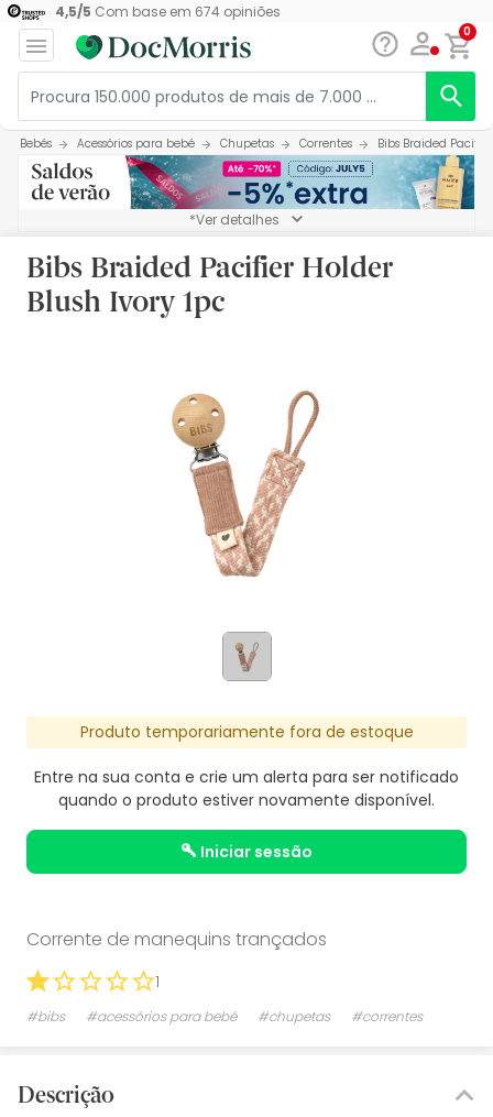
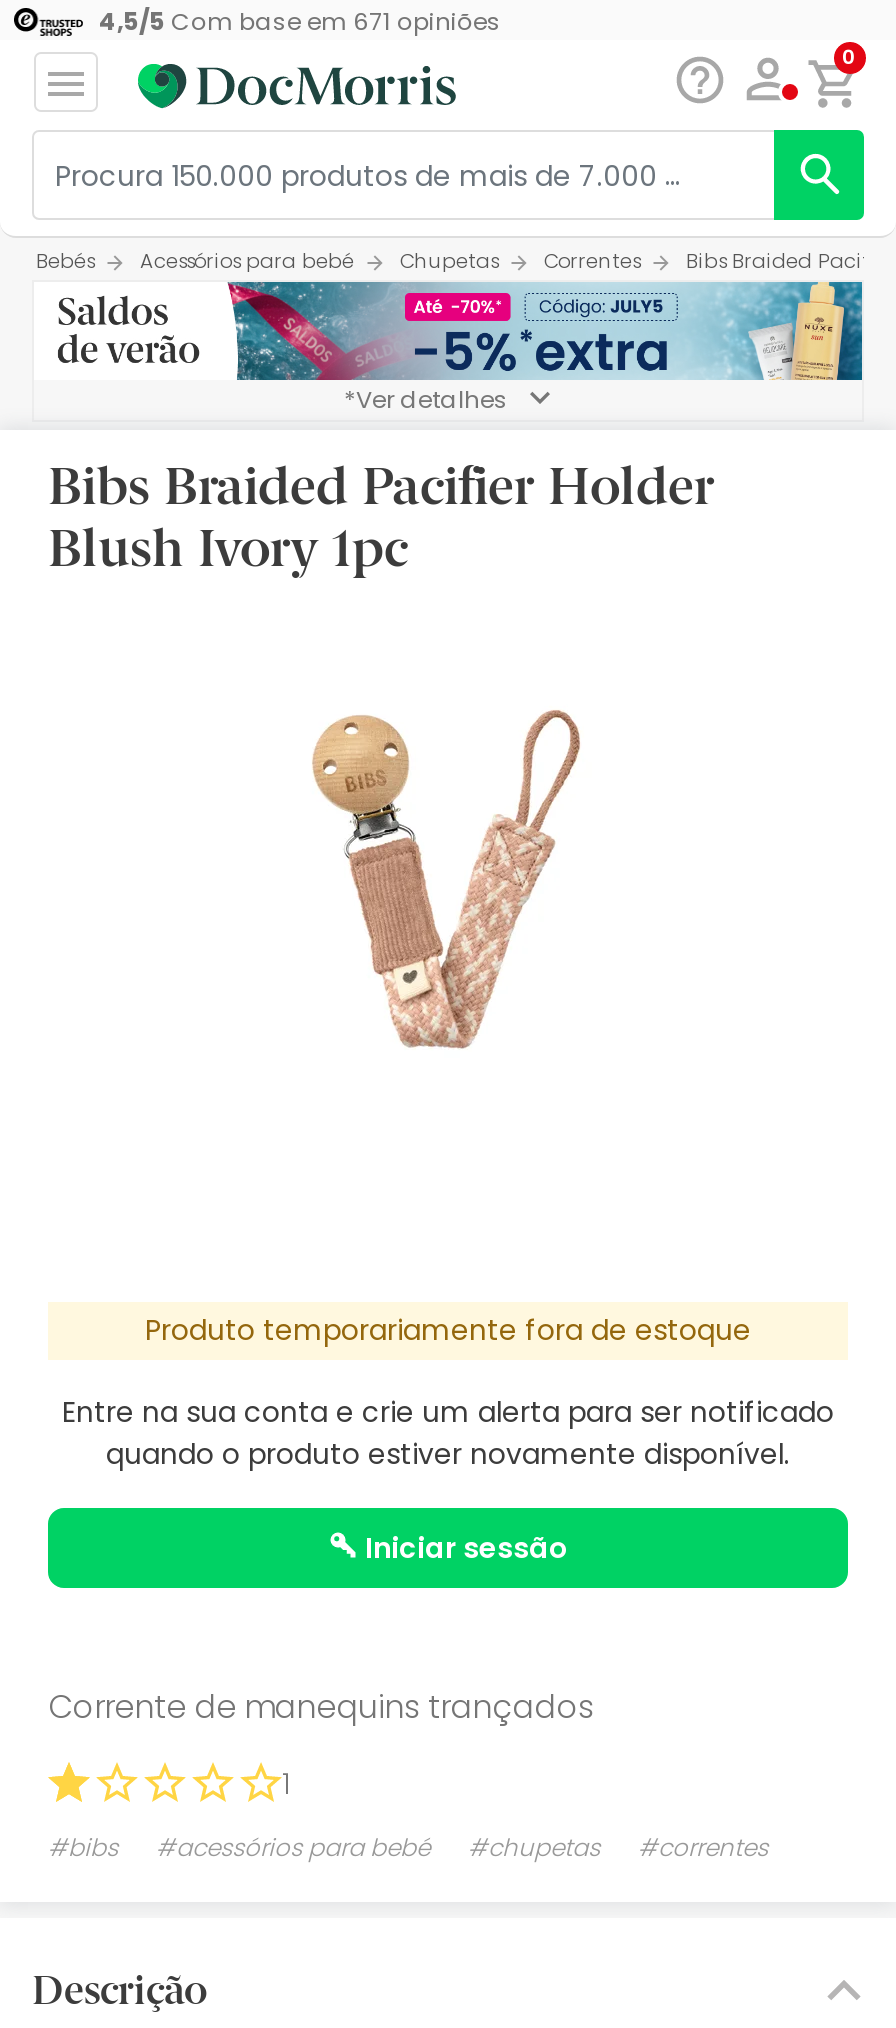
[55,2,281,21] 4,5/5 Com base em 674 opiniões -> [99,4,501,38] 4,5/5 Com base em 671 opiniões
[222,632,272,681] [image] -> none

